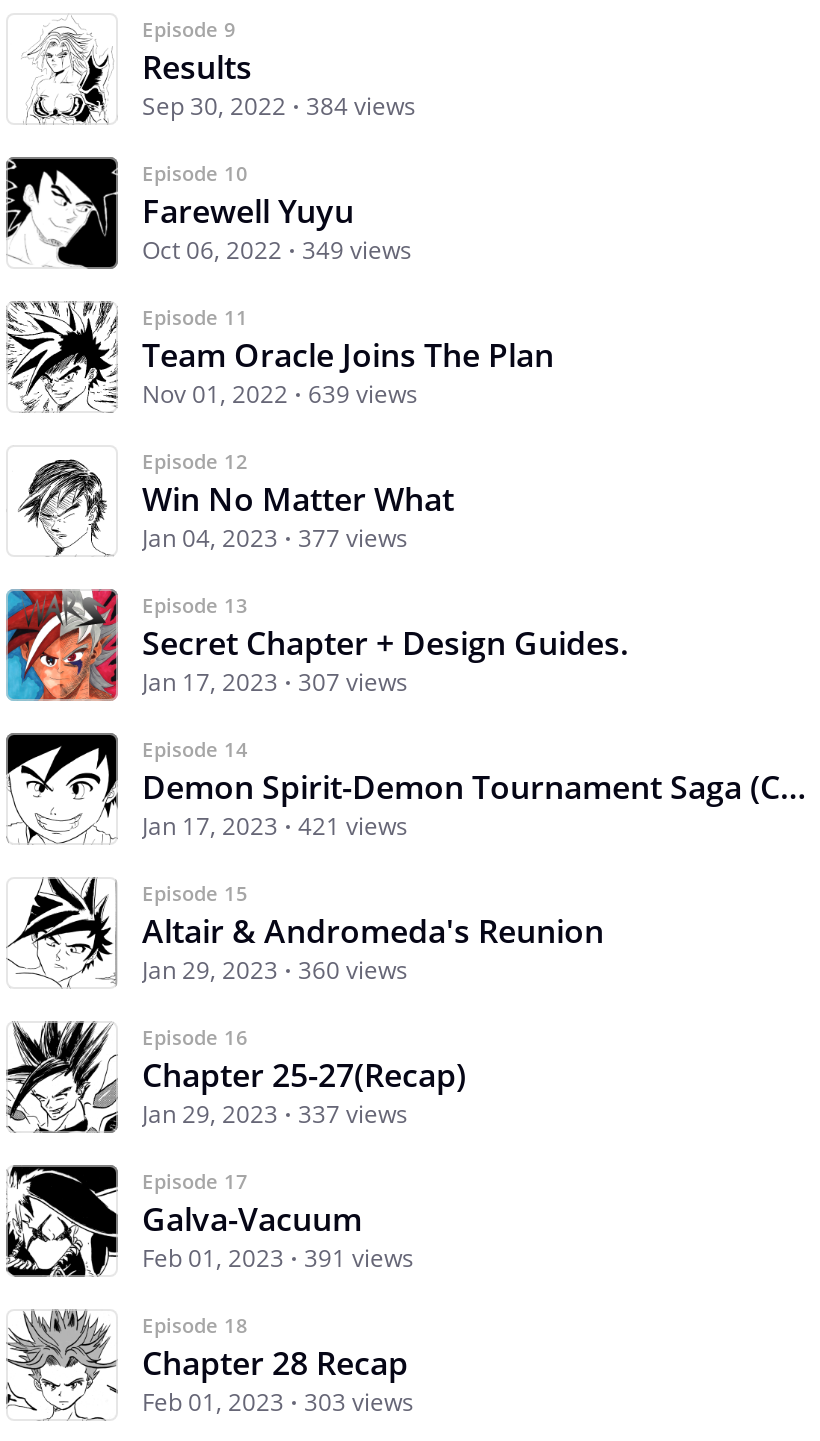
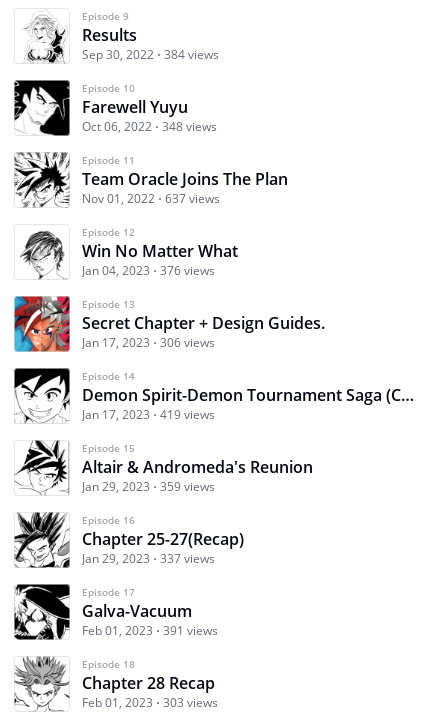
[142,233,412,267] Oct 06, 2022 349 views -> [82,118,217,135] Oct 06, 2022 348 views
[142,377,418,411] Nov 01, 2022 639 views -> [82,190,220,207] Nov 01, 2022 637 views
[142,521,408,555] Jan 04, 2023 377 views -> [82,262,215,279] Jan 04, 2023 376 views
[142,665,408,699] Jan 17, 2023 307 views -> [82,334,215,351] Jan 17, 2023 306 views
[142,809,408,843] Jan 17, 2023 421 views -> [82,406,215,423] Jan 17, 2023 419 views
[142,953,408,987] Jan 29, 2023 360 views -> [82,478,215,495] Jan 29, 2023 359 views

